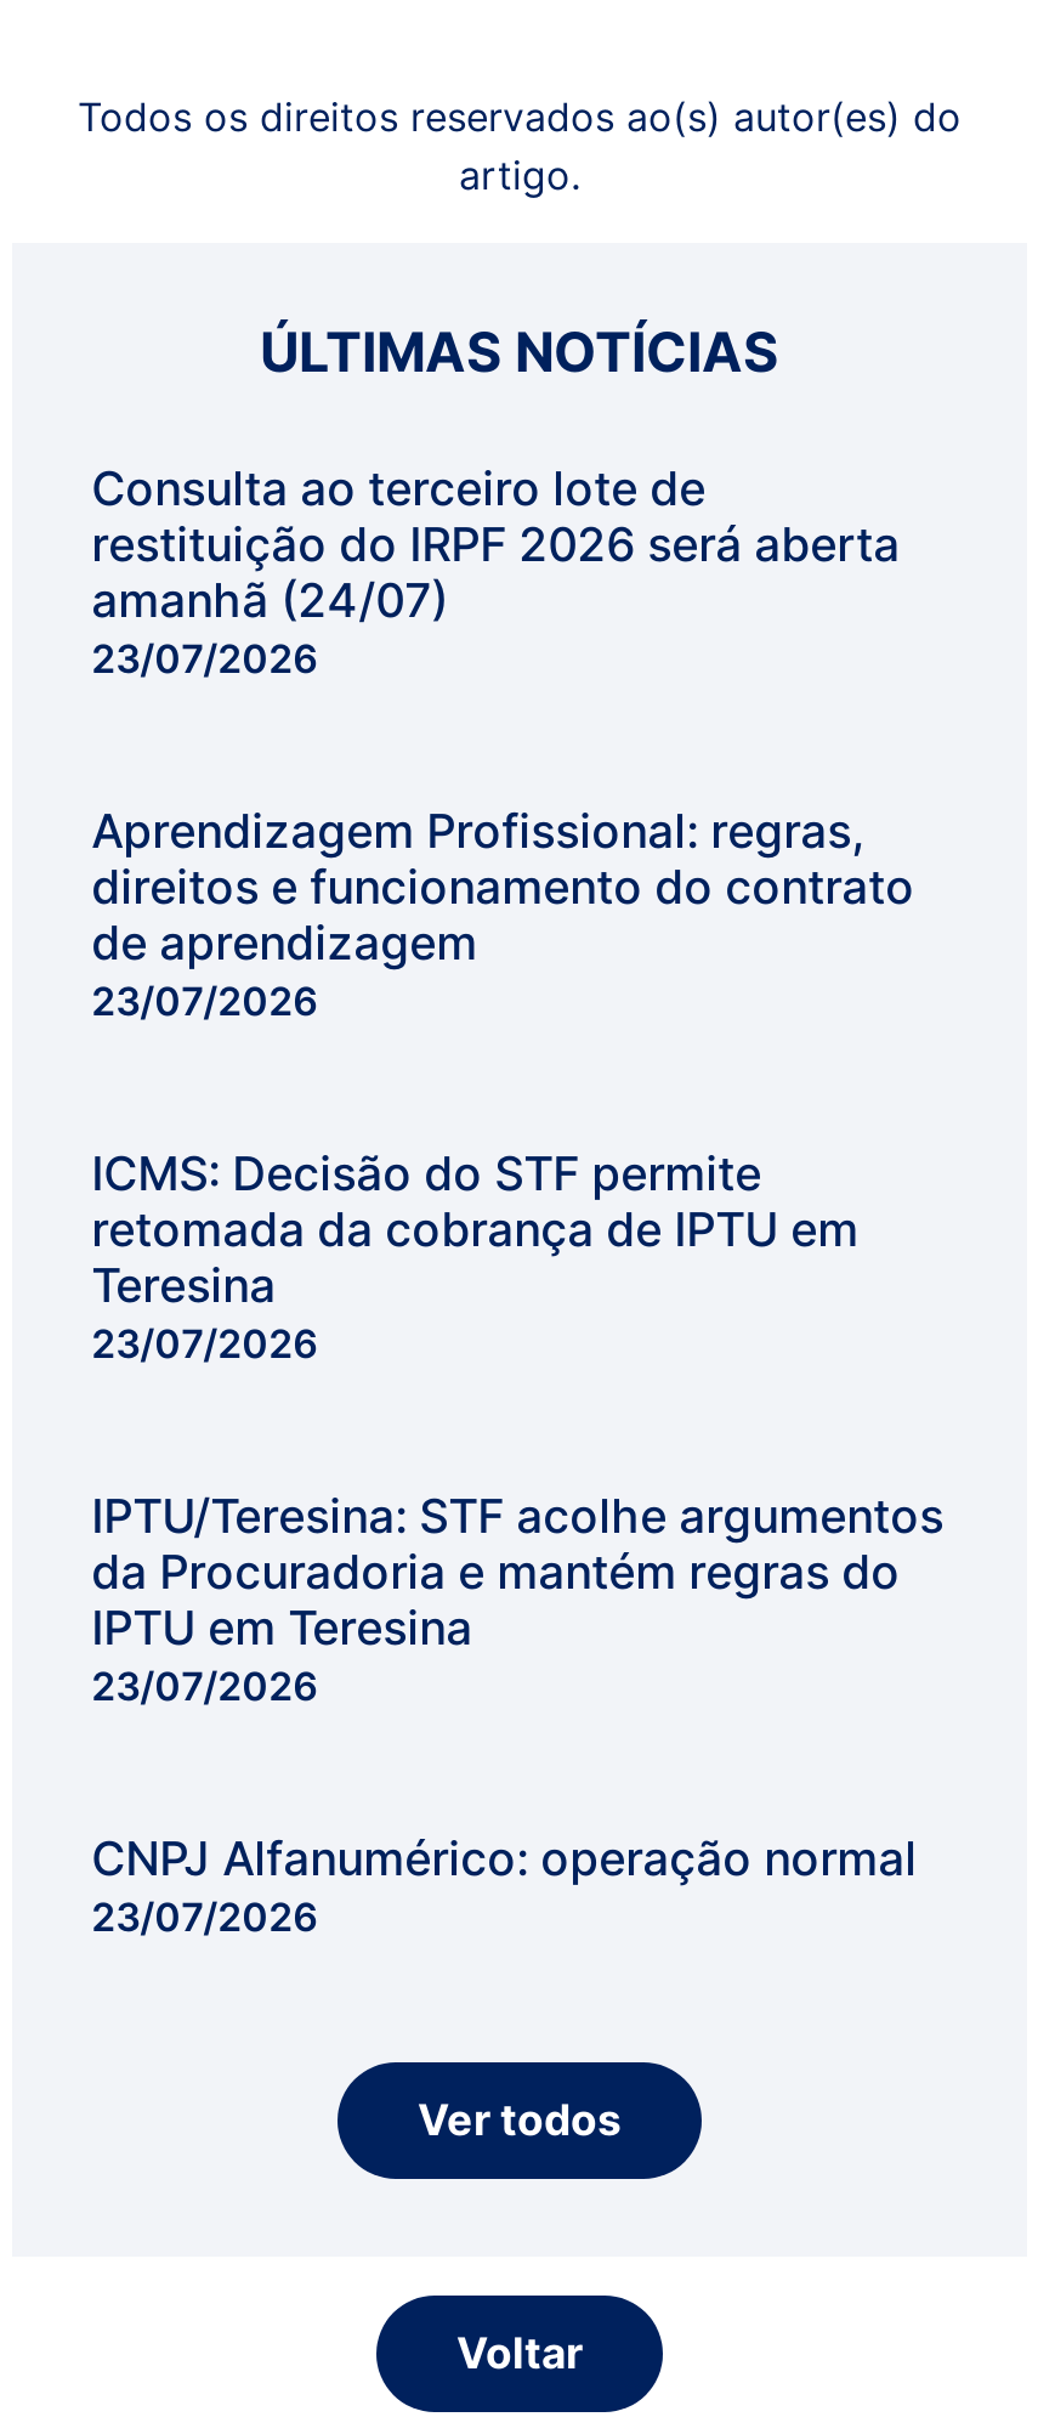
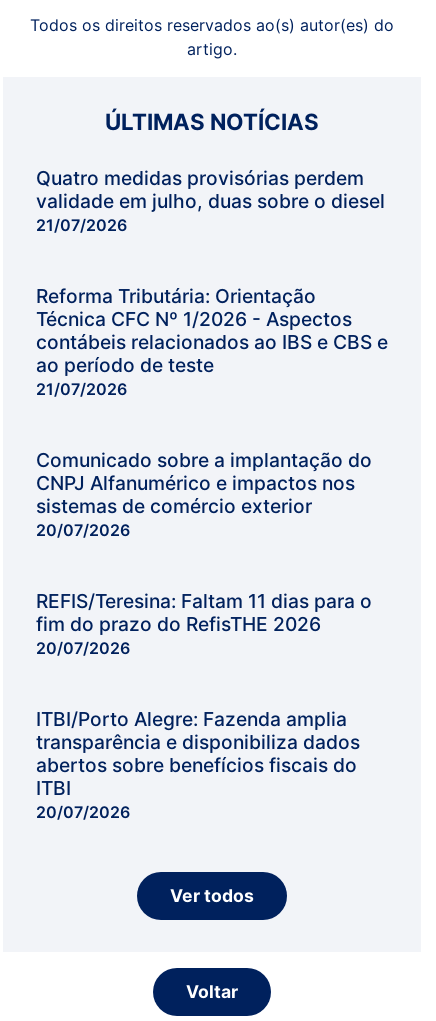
[91,460,900,684] Consulta ao terceiro lote de | restituição do IRPF 2026 será aberta | amanhã (24/07) | 23/07/2026 -> [36,166,385,235] Quatro medidas provisórias perdem | validade em julho, duas sobre o diesel | 21/07/2026
[91,803,914,1026] Aprendizagem Profissional: regras, | direitos e funcionamento do contrato | de aprendizagem | 23/07/2026 -> [36,284,388,399] Reforma Tributária: Orientação | Técnica CFC Nº 1/2026 - Aspectos | contábeis relacionados ao IBS e CBS e | ao período de teste | 21/07/2026
[91,1145,859,1369] ICMS: Decisão do STF permite | retomada da cobrança de IPTU em | Teresina | 23/07/2026 -> [36,448,372,540] Comunicado sobre a implantação do | CNPJ Alfanumérico e impactos nos | sistemas de comércio exterior | 20/07/2026
[91,1488,944,1711] IPTU/Teresina: STF acolhe argumentos | da Procuradoria e mantém regras do | IPTU em Teresina | 23/07/2026 -> [36,589,372,658] REFIS/Teresina: Faltam 11 dias para o | fim do prazo do RefisTHE 2026 | 20/07/2026
[91,1830,917,1942] CNPJ Alfanumérico: operação normal | 23/07/2026 -> [36,707,360,822] ITBI/Porto Alegre: Fazenda amplia | transparência e disponibiliza dados | abertos sobre benefícios fiscais do | ITBI | 20/07/2026

